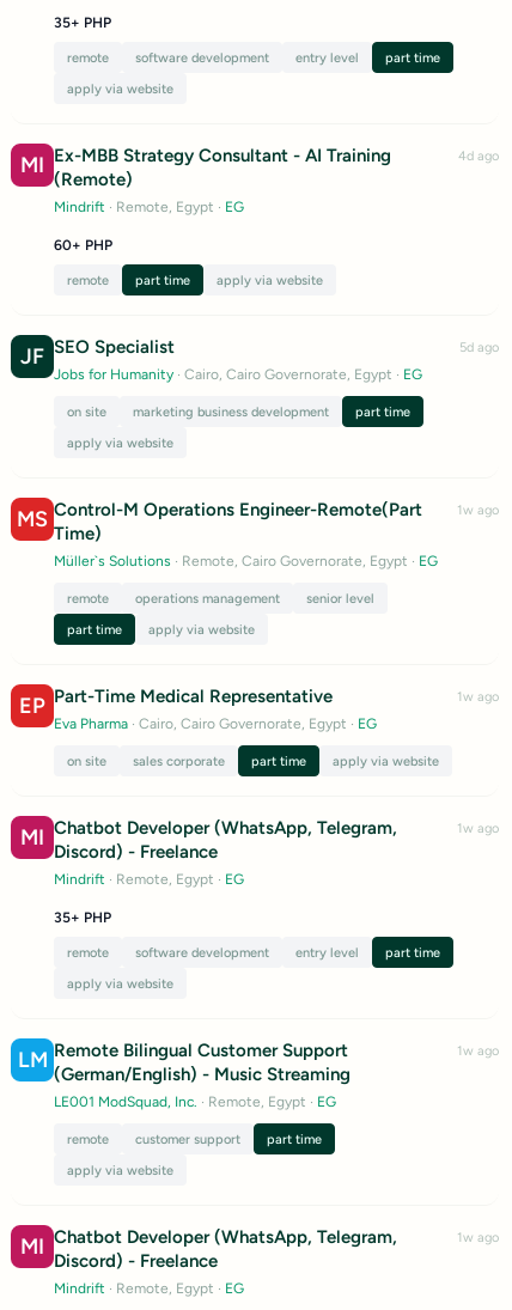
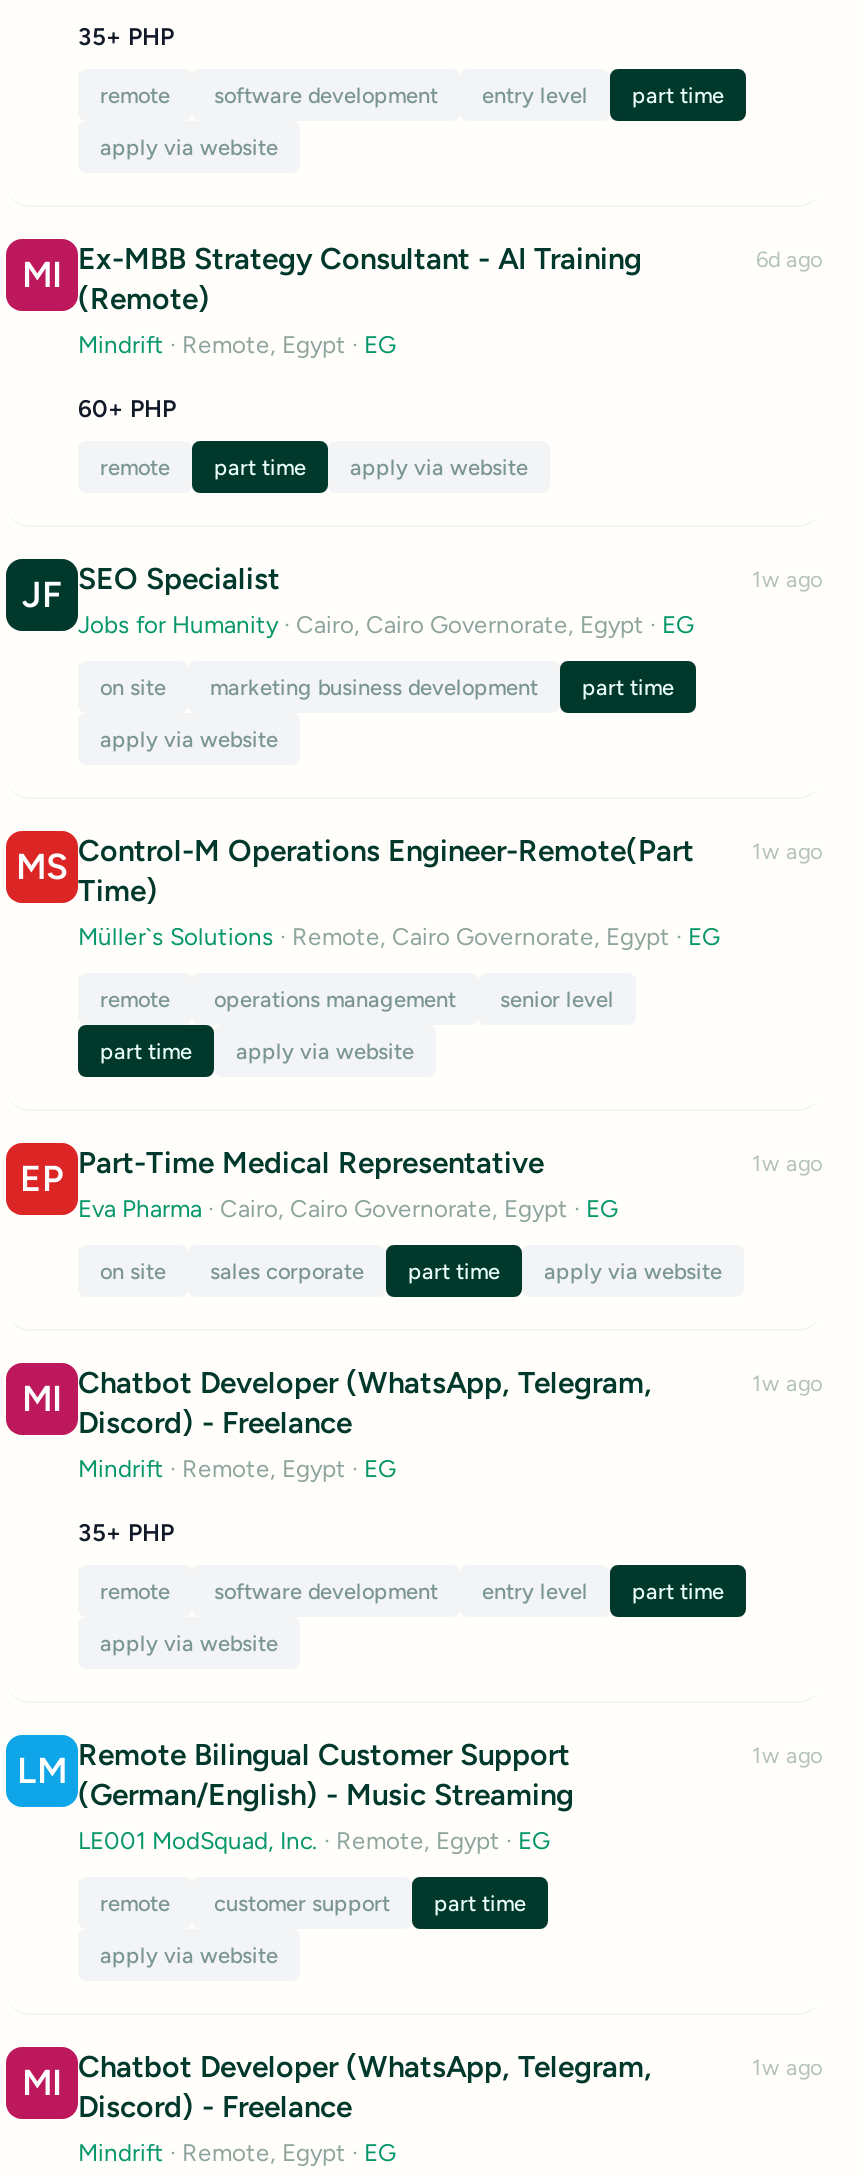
[458,148,499,164] 4d ago -> [756,247,822,273] 6d ago
[459,340,499,355] 5d ago -> [752,567,822,593] 1w ago

